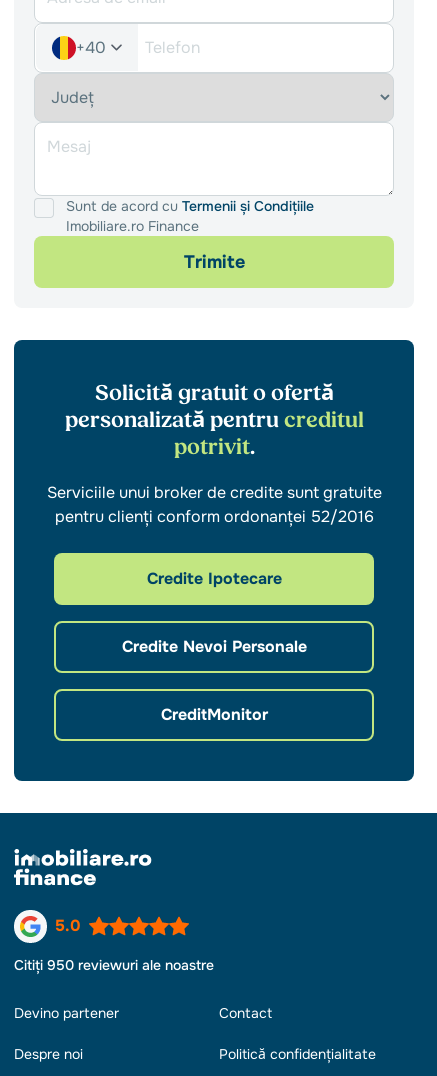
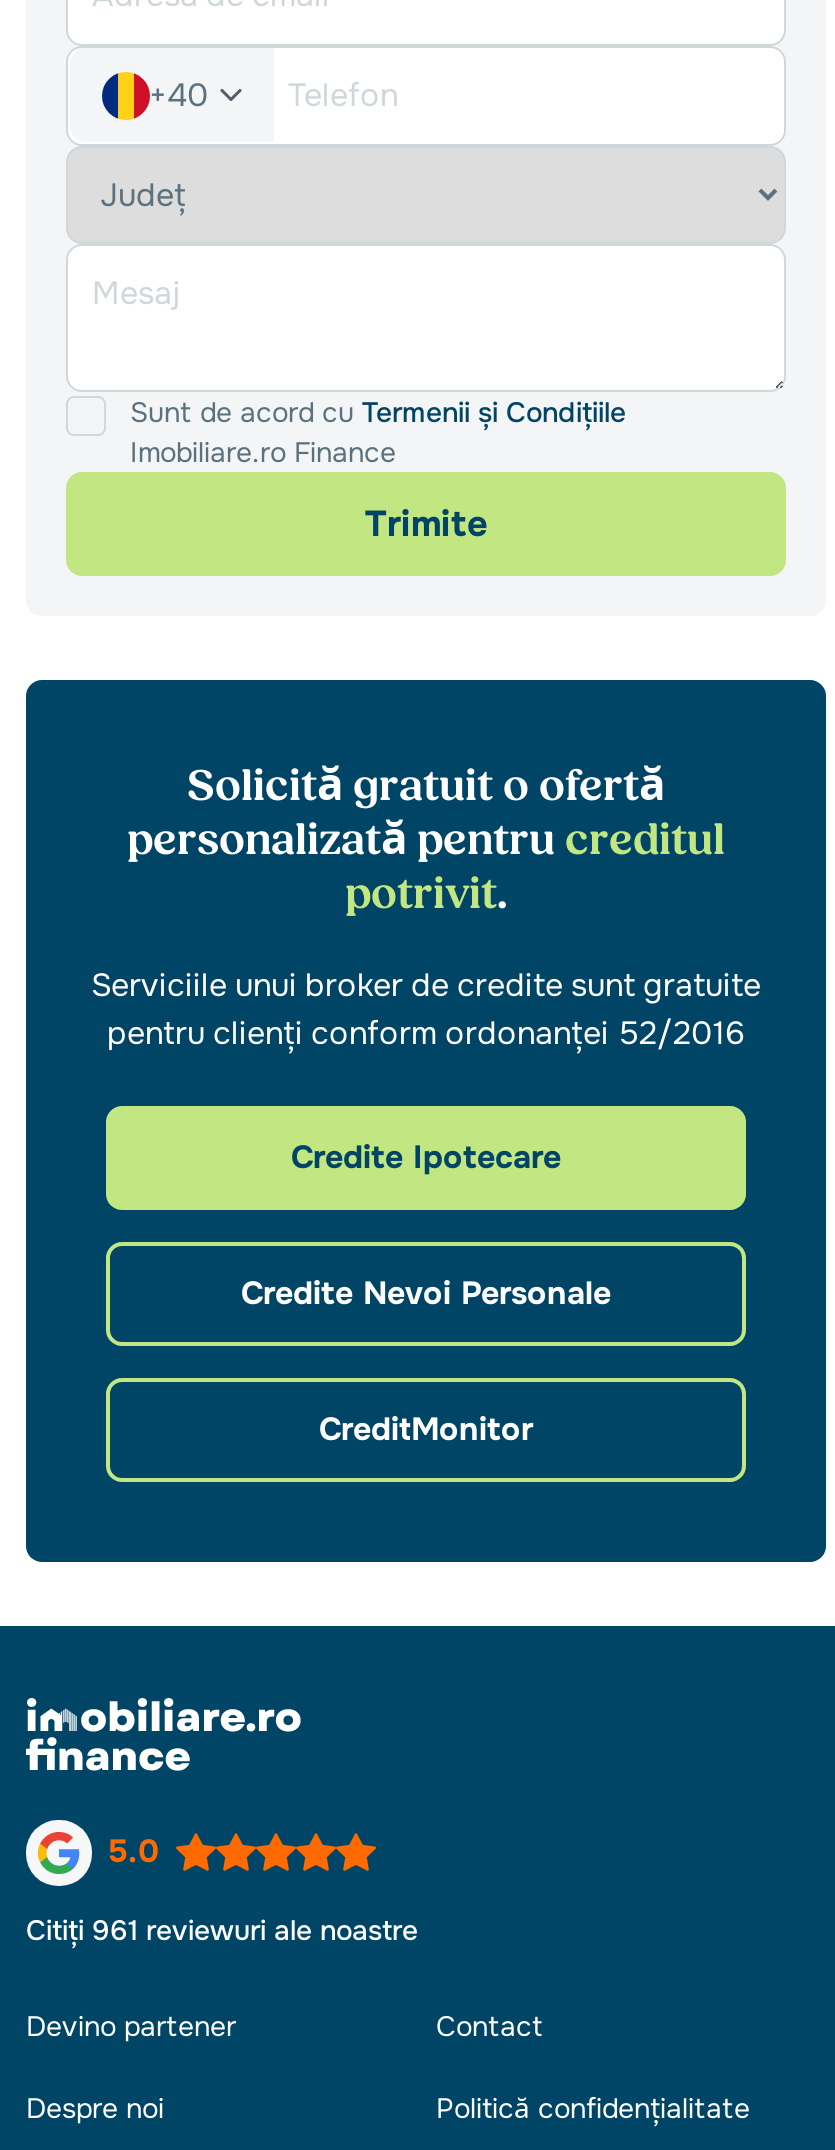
[14,956,214,974] Citiți 950 reviewuri ale noastre -> [26,1911,418,1947] Citiți 961 reviewuri ale noastre

